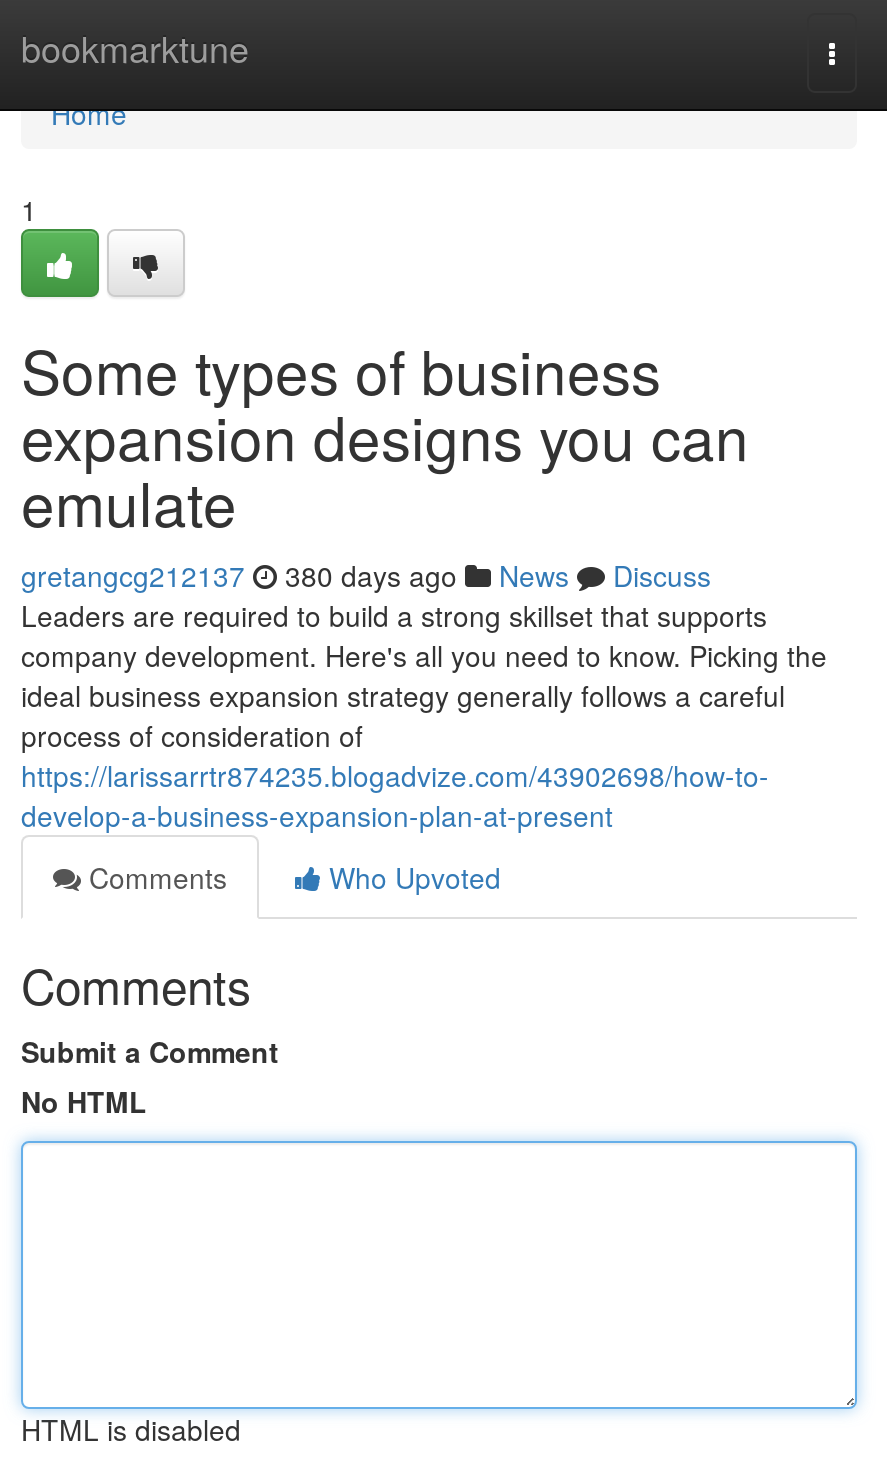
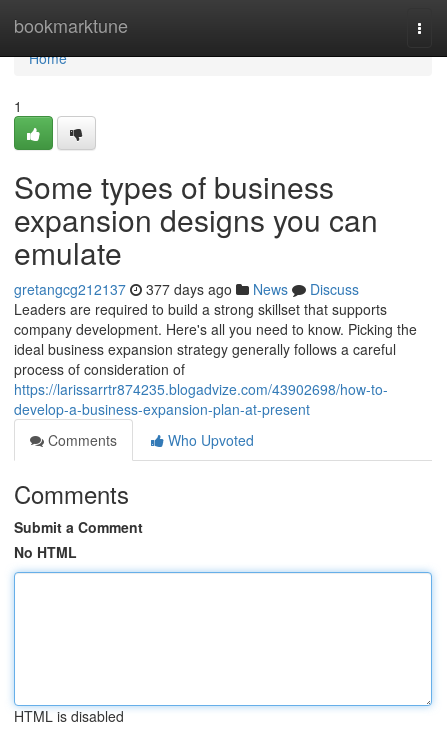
[21,555,711,595] gretangcg212137 380 days ago News Discuss -> [14,279,359,299] gretangcg212137 377 days ago News Discuss

